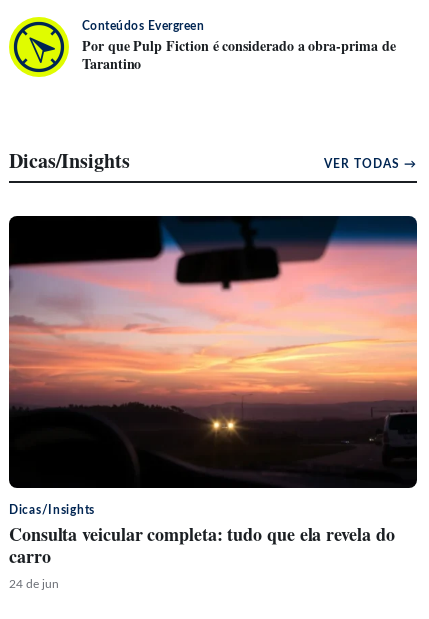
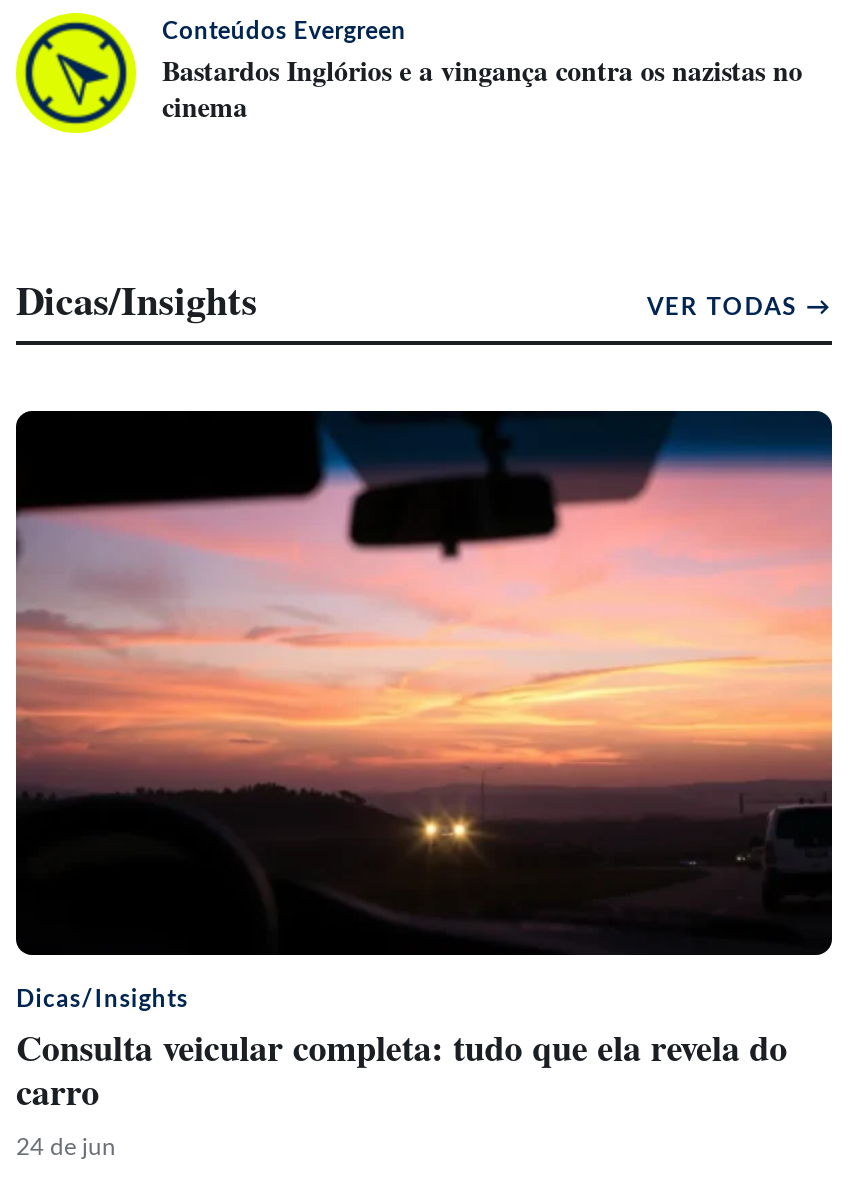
[82,35,395,74] Por que Pulp Fiction é considerado a obra-prima de | Tarantino -> [162,49,802,127] Bastardos Inglórios e a vingança contra os nazistas no | cinema

